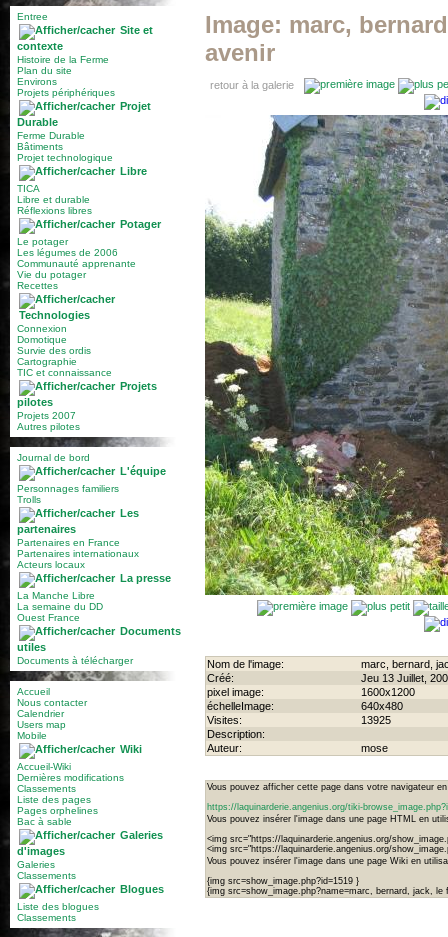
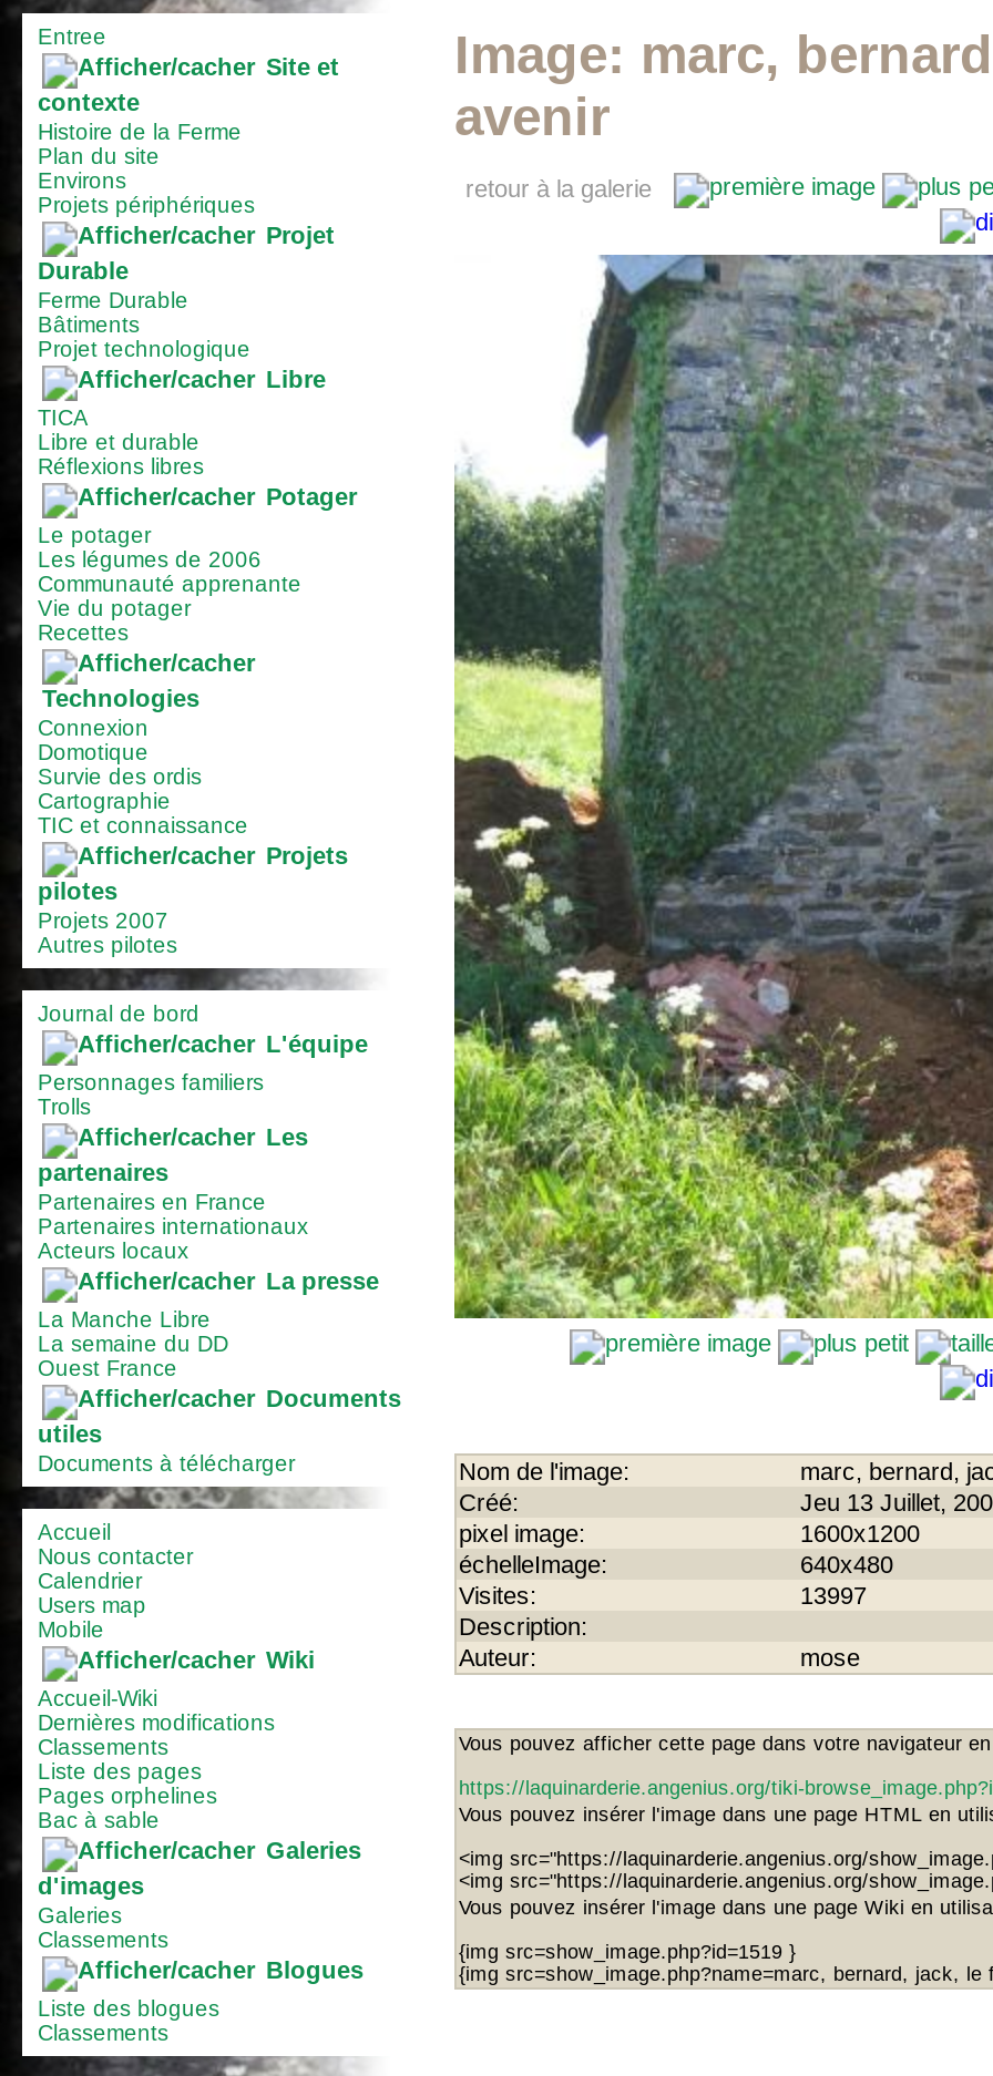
[361,714,391,726] 13925 -> [800,1582,867,1609] 13997

